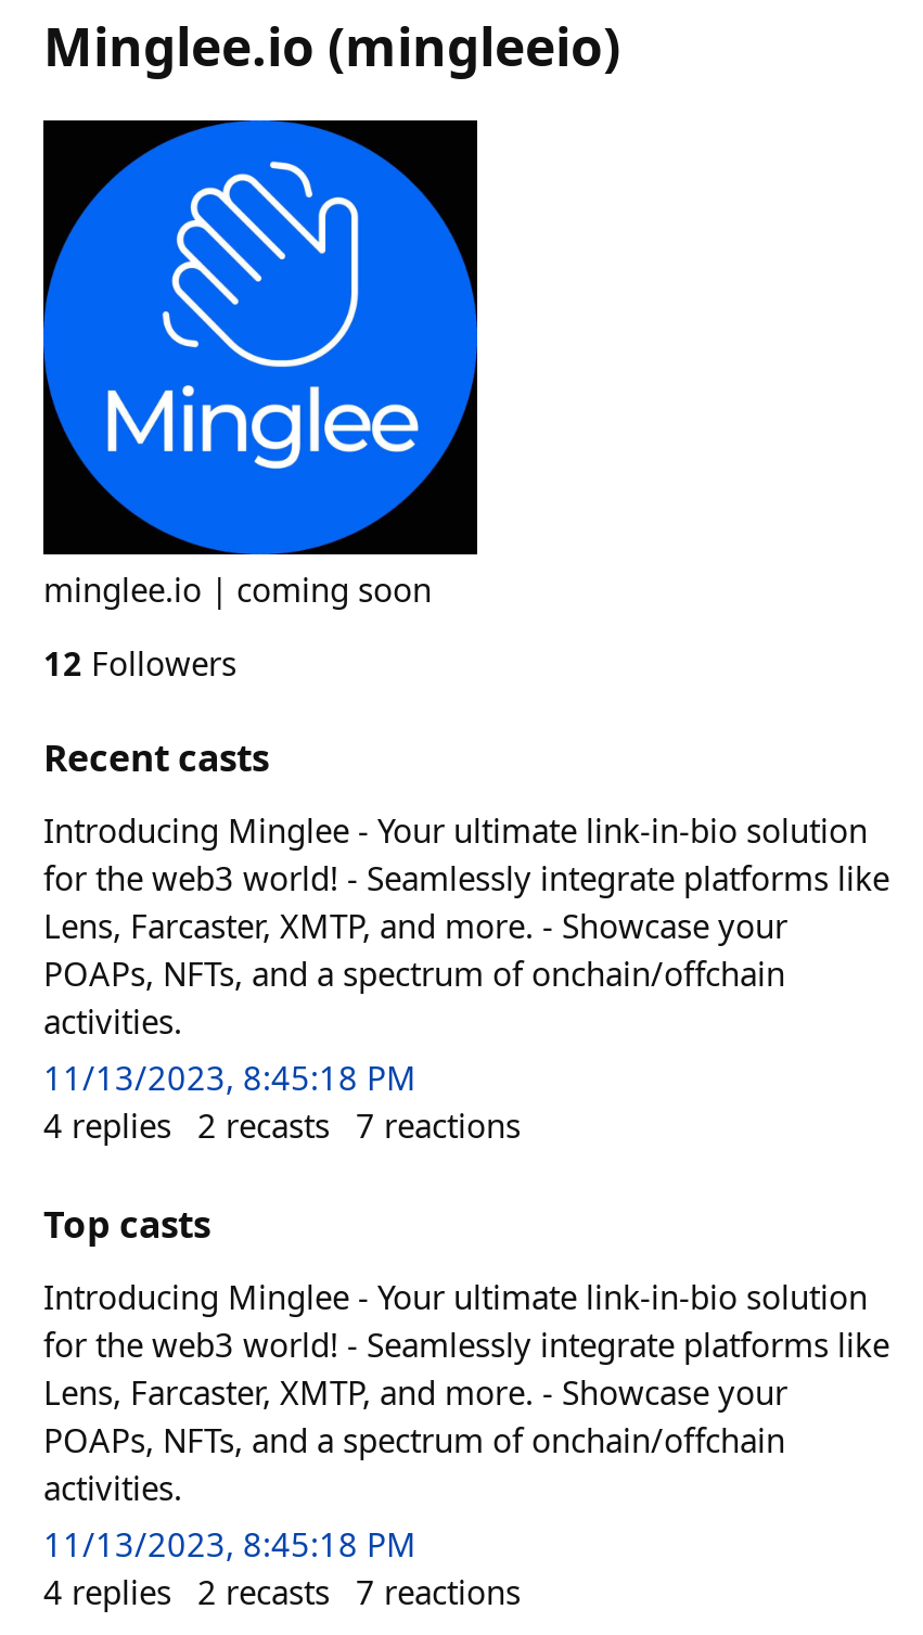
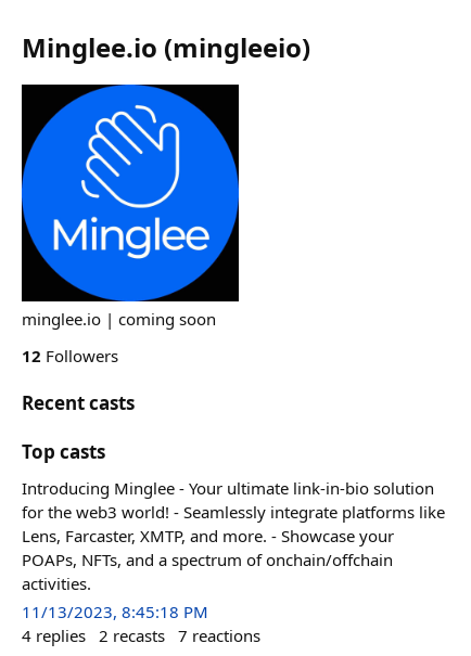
[43,808,889,1146] Introducing Minglee - Your ultimate link-in-bio solution | for the web3 world! - Seamlessly integrate platforms like | Lens, Farcaster, XMTP, and more. - Showcase your | POAPs, NFTs, and a spectrum of onchain/offchain | activities. | 11/13/2023, 8:45:18 PM | 4 replies 2 recasts 7 reactions -> none

